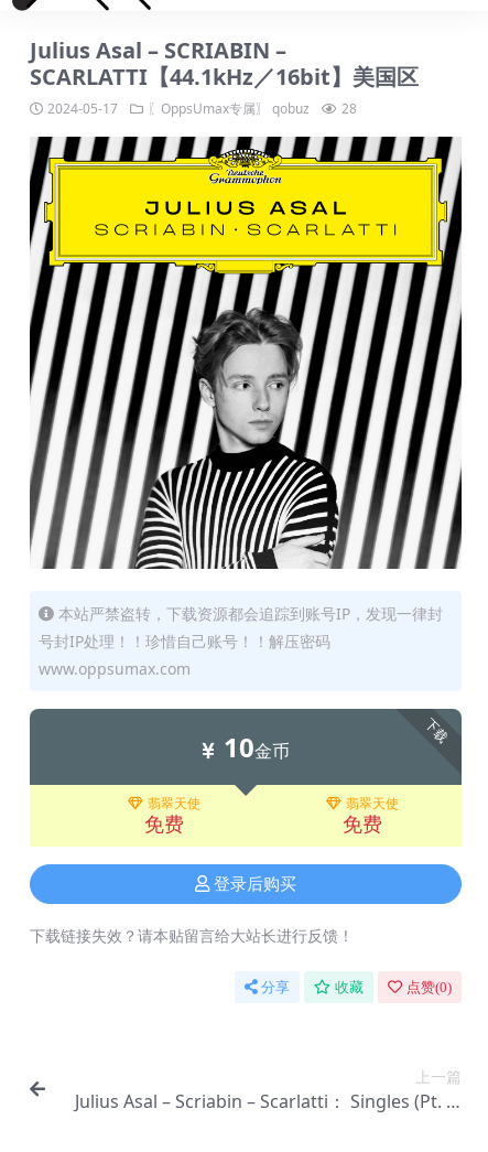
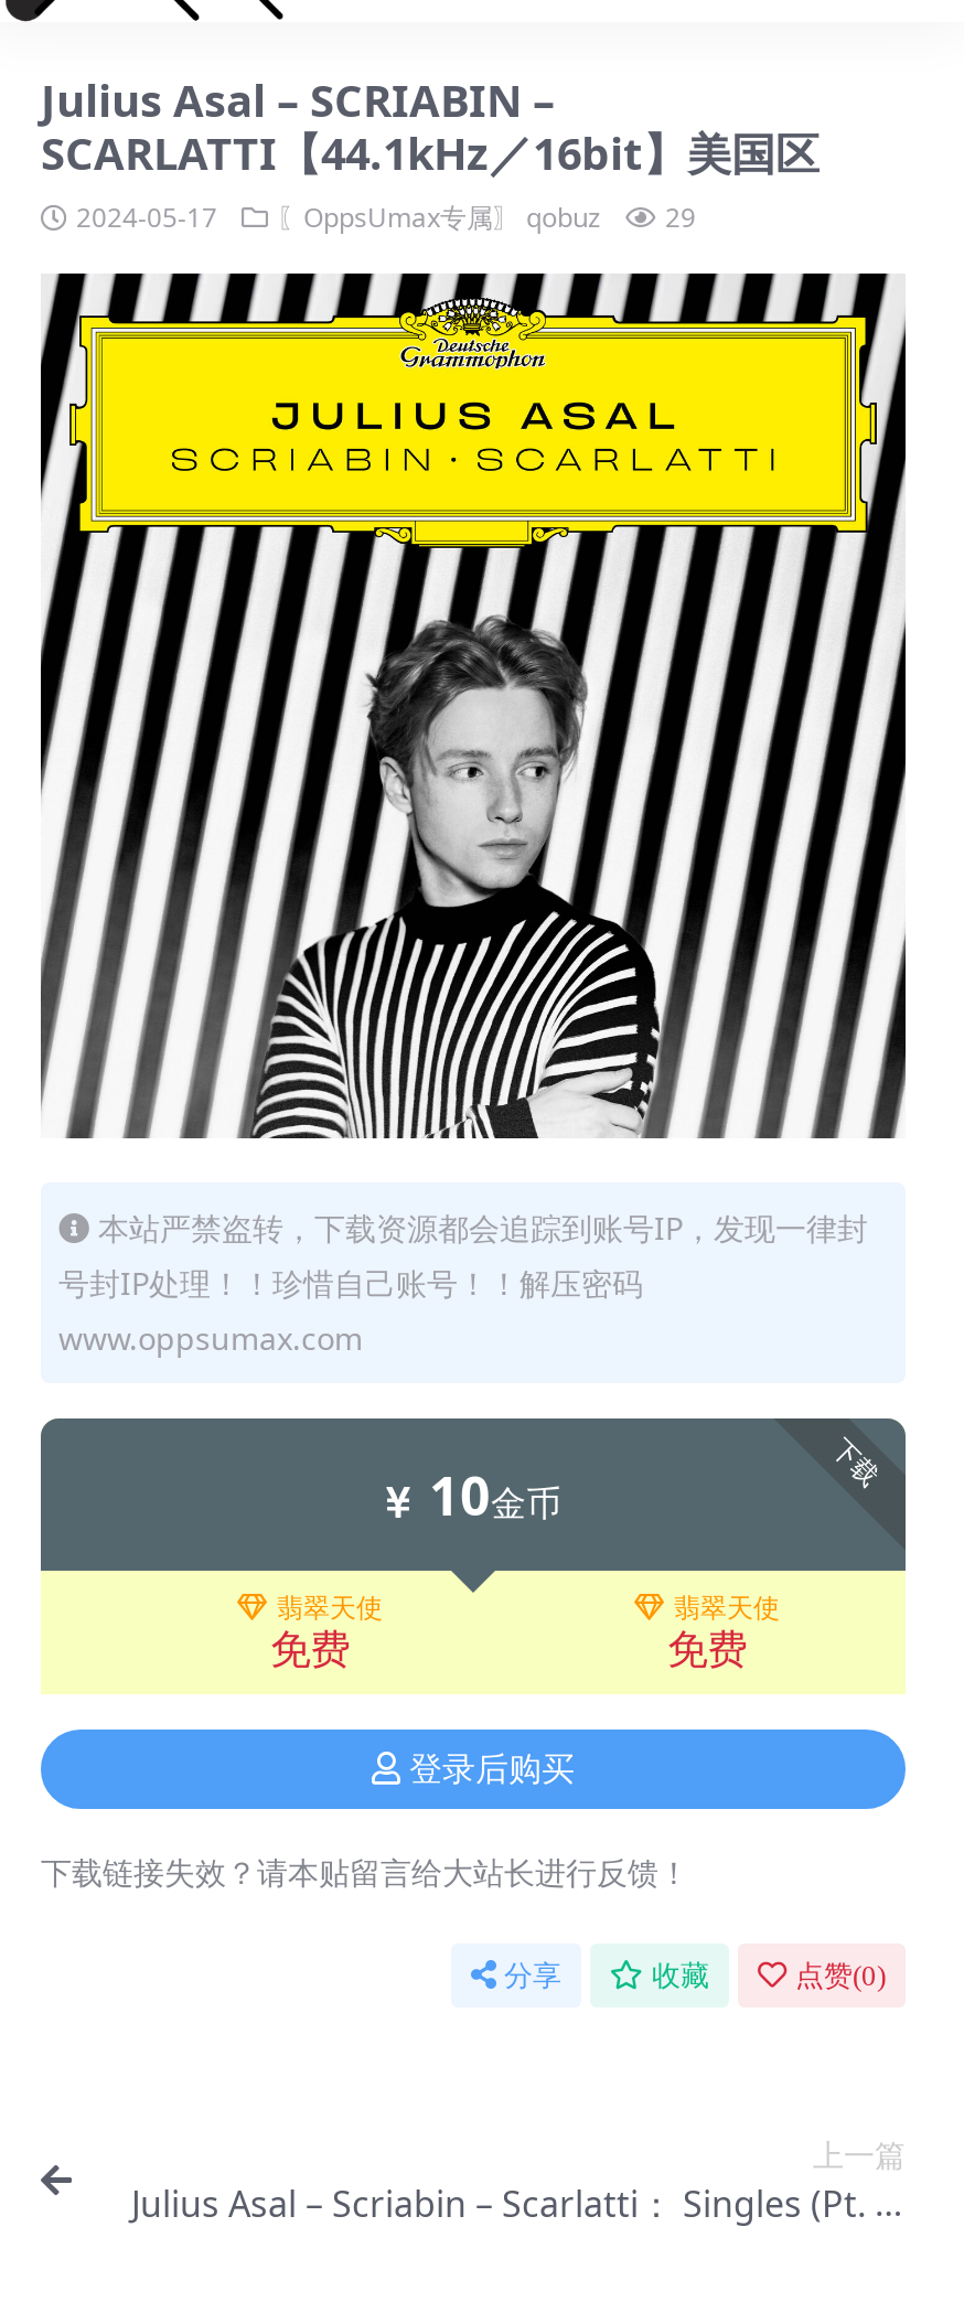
[47,99,357,118] 2024-05-17 〖OppsUmax专属〗 qobuz 28 -> [76,199,696,236] 2024-05-17 〖OppsUmax专属〗 qobuz 29

